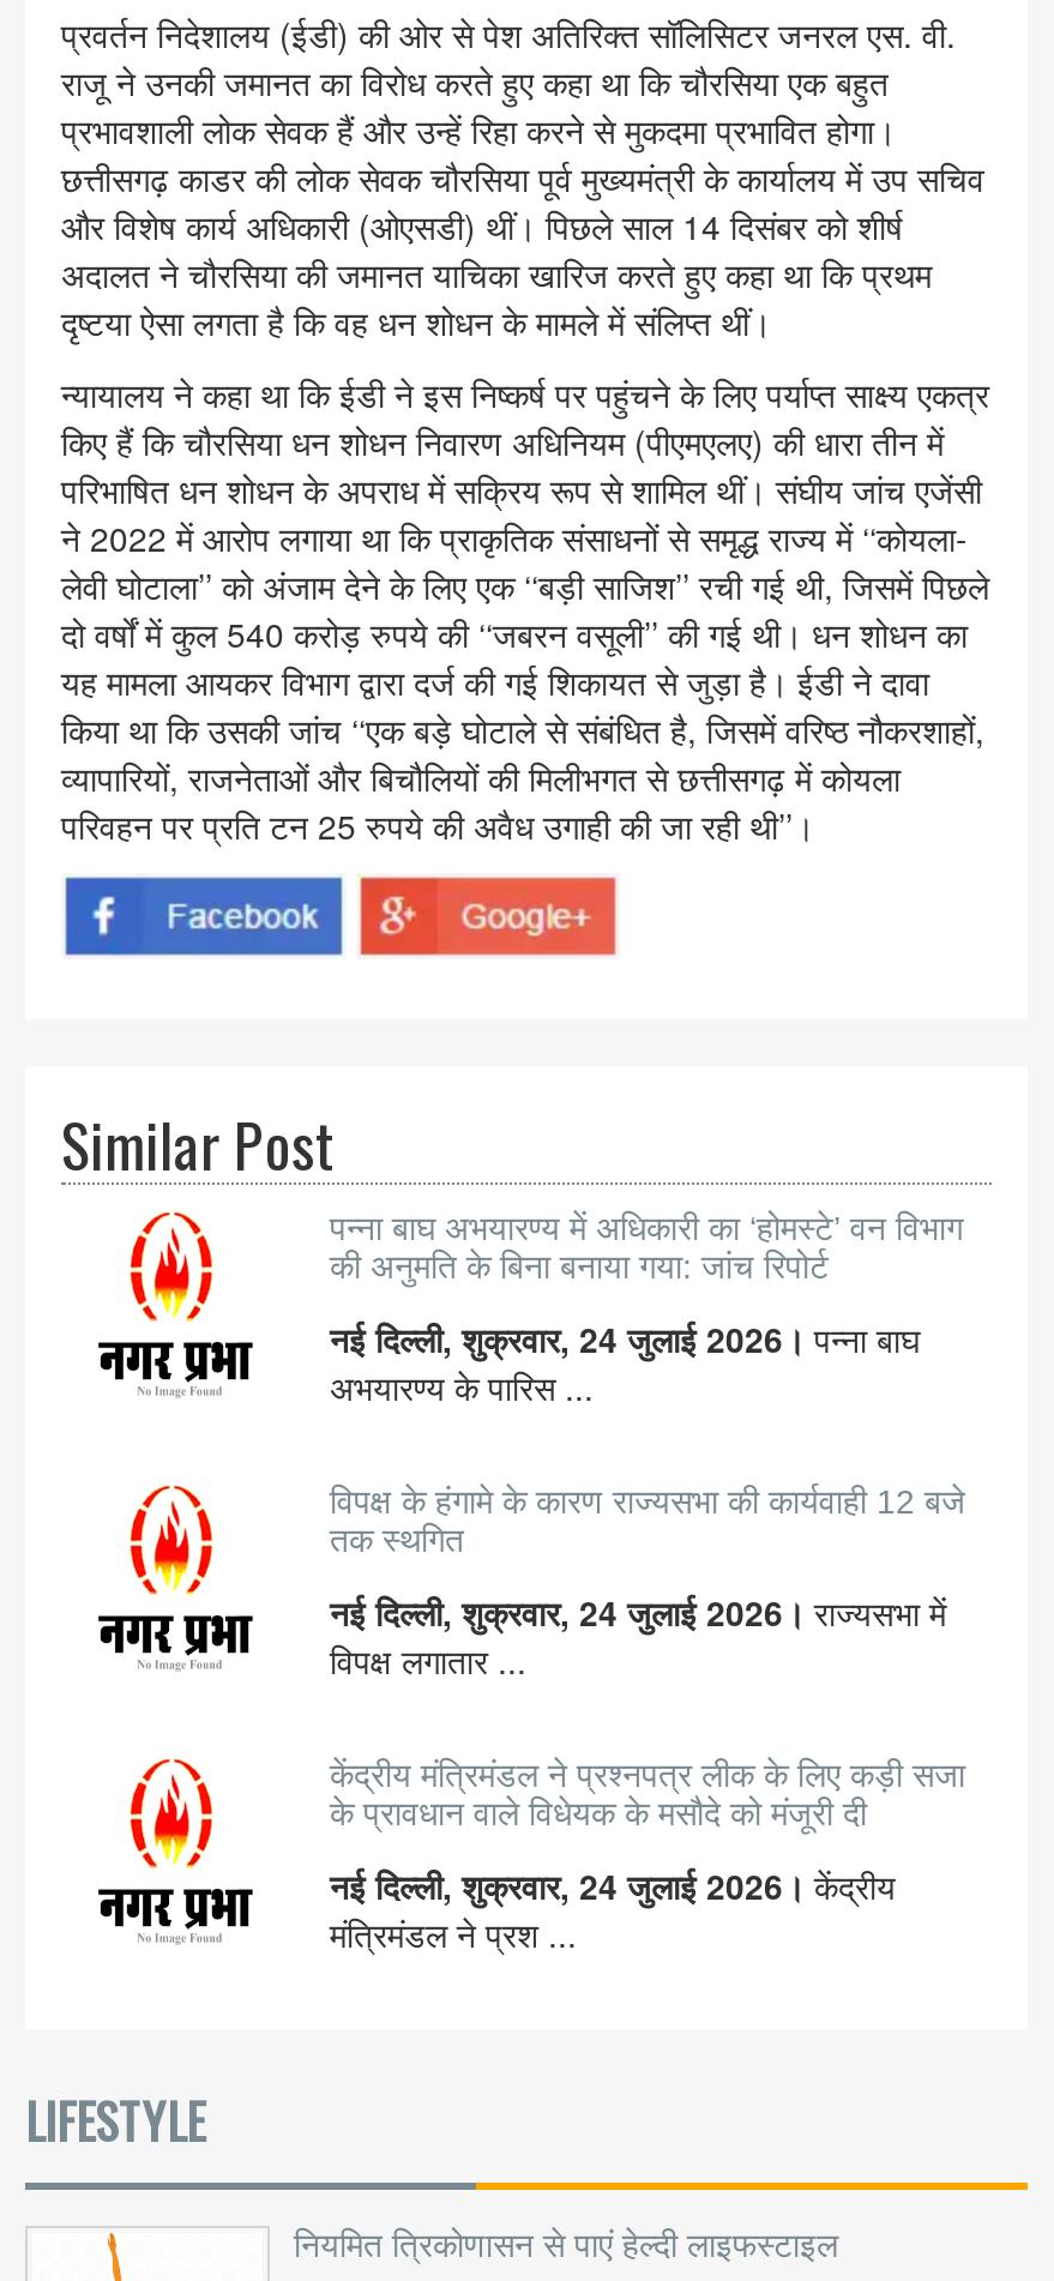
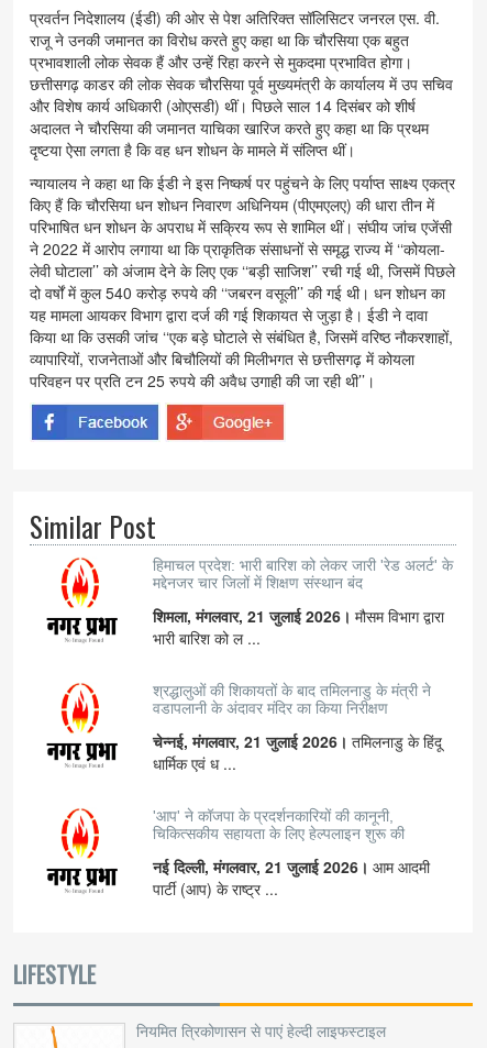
[330,1210,963,1287] पन्ना बाघ अभयारण्य में अधिकारी का ‘होमस्टे’ वन विभाग | की अनुमति के बिना बनाया गया: जांच रिपोर्ट -> [153,557,453,592] हिमाचल प्रदेश: भारी बारिश को लेकर जारी 'रेड अलर्ट' के | मद्देनजर चार जिलों में शिक्षण संस्थान बंद
[330,1315,920,1411] नई दिल्ली, शुक्रवार, 24 जुलाई 2026। पन्ना बाघ | अभयारण्य के पारिस ... -> [153,605,444,649] शिमला, मंगलवार, 21 जुलाई 2026। मौसम विभाग द्वारा | भारी बारिश को ल ...
[330,1483,965,1560] विपक्ष के हंगामे के कारण राज्यसभा की कार्यवाही 12 बजे | तक स्थगित -> [153,682,431,717] श्रद्धालुओं की शिकायतों के बाद तमिलनाडु के मंत्री ने | वडापलानी के अंदावर मंदिर का किया निरीक्षण
[330,1589,946,1685] नई दिल्ली, शुक्रवार, 24 जुलाई 2026। राज्यसभा में | विपक्ष लगातार ... -> [153,731,442,775] चेन्नई, मंगलवार, 21 जुलाई 2026। तमिलनाडु के हिंदू | धार्मिक एवं ध ...
[330,1757,965,1833] केंद्रीय मंत्रिमंडल ने प्रश्नपत्र लीक के लिए कड़ी सजा | के प्रावधान वाले विधेयक के मसौदे को मंजूरी दी -> [153,808,405,843] 'आप' ने कॉजपा के प्रदर्शनकारियों की कानूनी, | चिकित्सकीय सहायता के लिए हेल्पलाइन शुरू की
[330,1862,896,1958] नई दिल्ली, शुक्रवार, 24 जुलाई 2026। केंद्रीय | मंत्रिमंडल ने प्रश ... -> [153,856,430,900] नई दिल्ली, मंगलवार, 21 जुलाई 2026। आम आदमी | पार्टी (आप) के राष्ट्र ...

